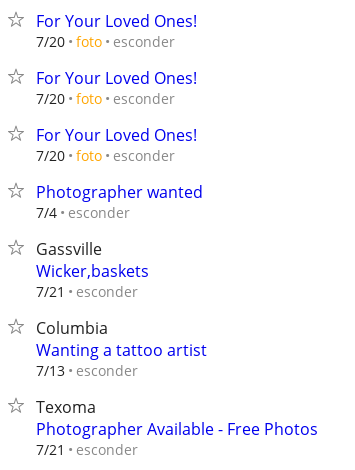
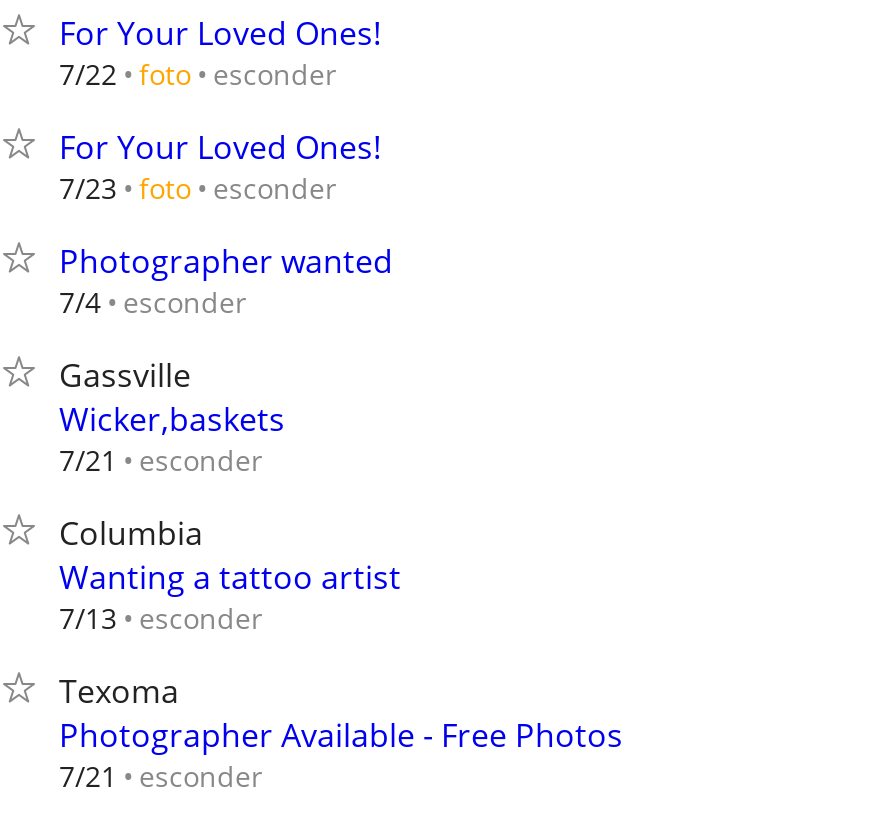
[36,31,175,51] 7/20 foto esconder -> [59,54,337,93] 7/22 foto esconder
[36,88,197,165] 7/20 foto esconder | For Your Loved Ones! | 7/20 foto esconder -> [59,168,337,207] 7/23 foto esconder

